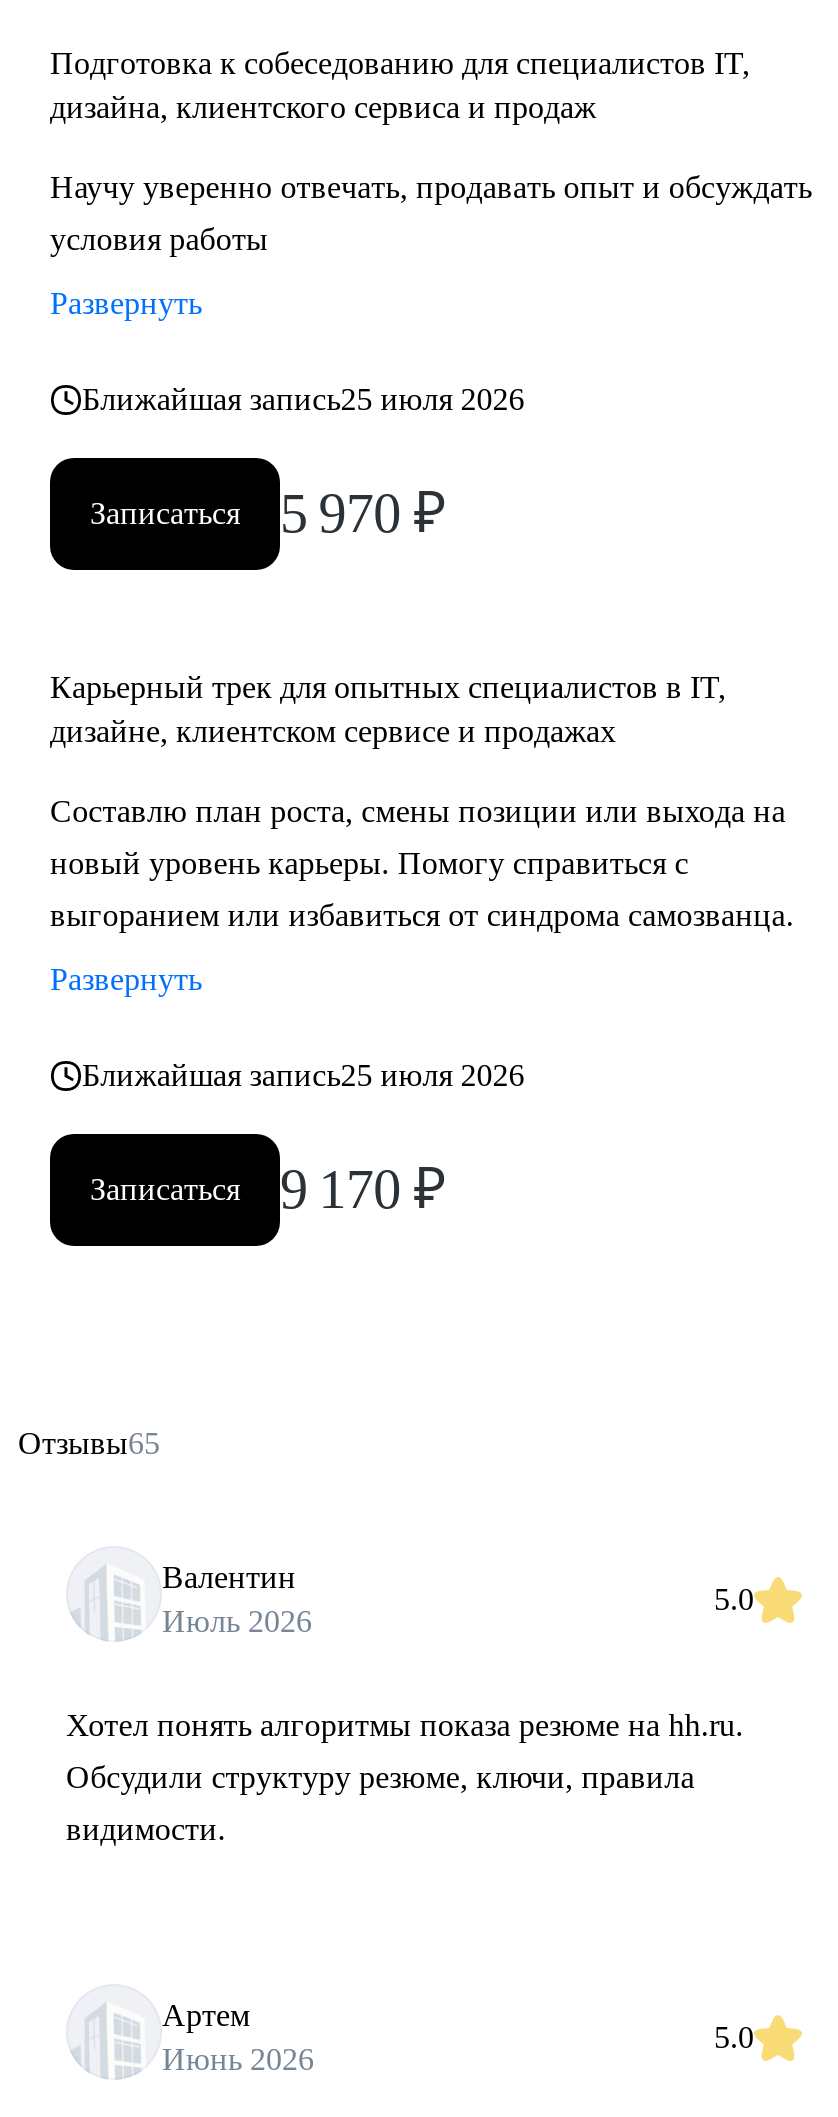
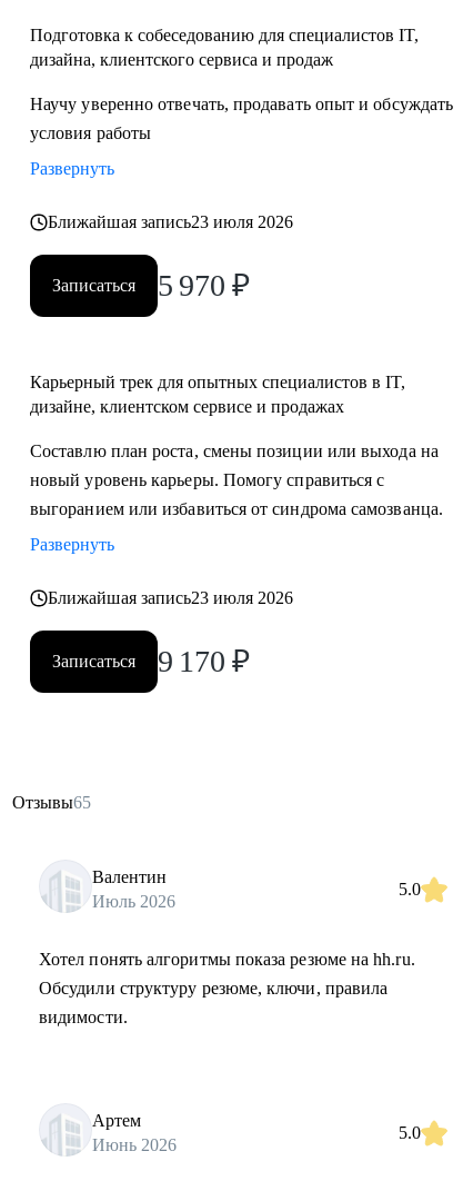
[82,382,525,416] Ближайшая запись25 июля 2026 -> [48,212,293,231] Ближайшая запись23 июля 2026
[82,1058,525,1092] Ближайшая запись25 июля 2026 -> [48,588,293,607] Ближайшая запись23 июля 2026

